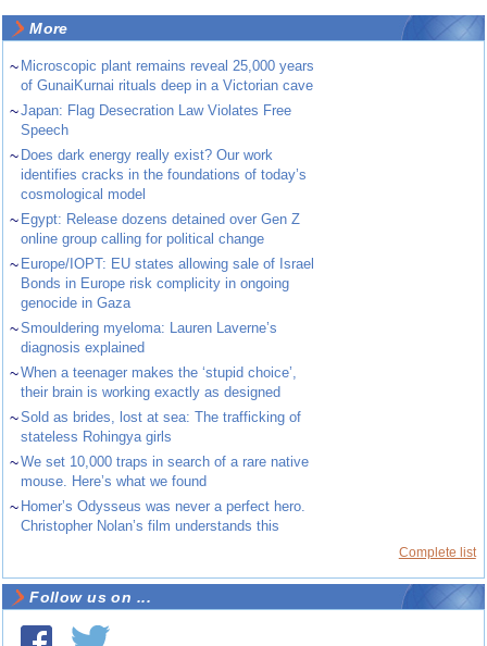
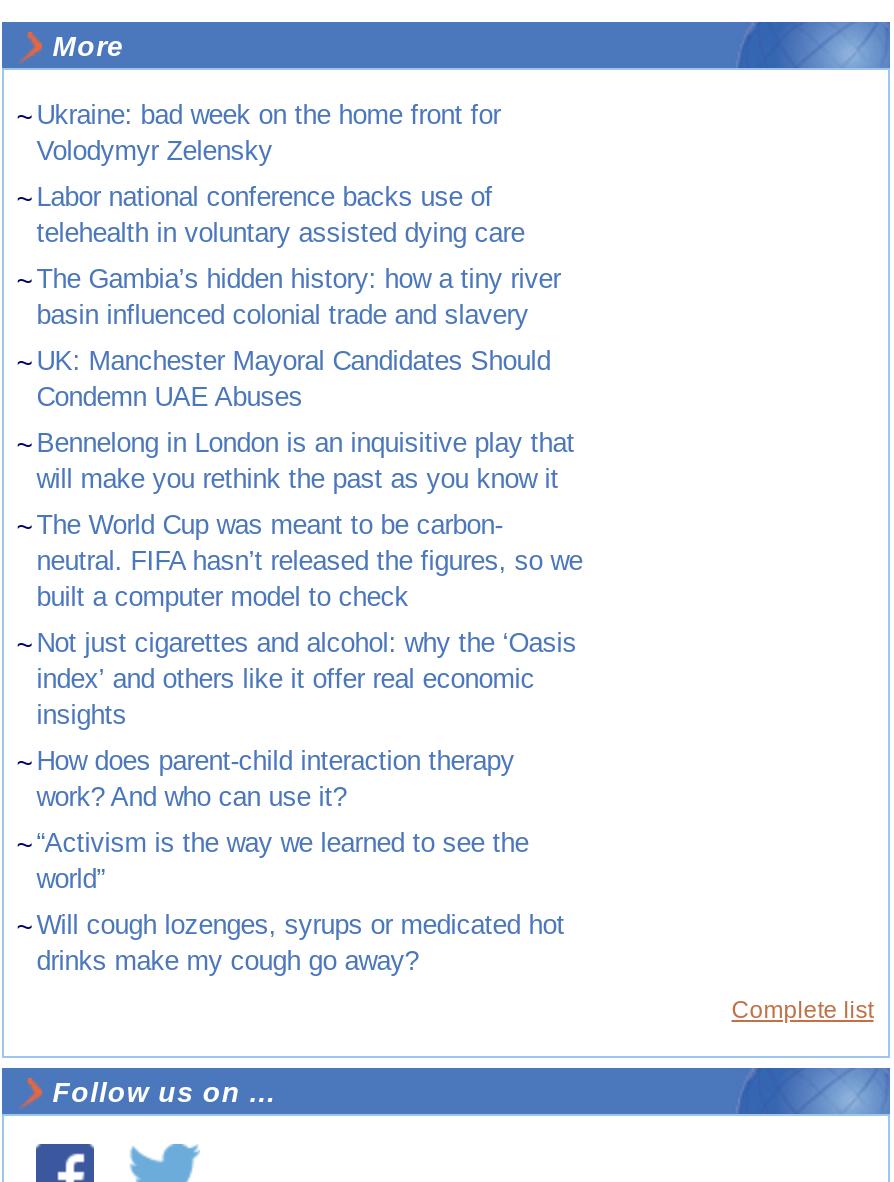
[10,58,314,94] ~ Microscopic plant remains reveal 25,000 years | of GunaiKurnai rituals deep in a Victorian cave -> [16,101,500,167] ~ Ukraine: bad week on the home front for | Volodymyr Zelensky
[10,103,292,139] ~ Japan: Flag Desecration Law Violates Free | Speech -> [16,183,524,249] ~ Labor national conference backs use of | telehealth in voluntary assisted dying care
[10,147,307,203] ~ Does dark energy really exist? Our work | identifies cracks in the foundations of today’s | cosmological model -> [16,265,560,331] ~ The Gambia’s hidden history: how a tiny river | basin influenced colonial trade and slavery
[10,212,300,247] ~ Egypt: Release dozens detained over Gen Z | online group calling for political change -> [16,347,550,413] ~ UK: Manchester Mayoral Candidates Should | Condemn UAE Abuses
[10,256,314,312] ~ Europe/IOPT: EU states allowing sale of Israel | Bonds in Europe risk complicity in ongoing | genocide in Gaza -> [16,429,574,495] ~ Bennelong in London is an inquisitive play that | will make you rethink the past as you know it
[10,320,277,356] ~ Smouldering myeloma: Lauren Laverne’s | diagnosis explained -> [16,511,582,613] ~ The World Cup was meant to be carbon- | neutral. FIFA hasn’t released the figures, so we | built a computer model to check
[10,365,297,401] ~ When a teenager makes the ‘stupid choice’, | their brain is working exactly as designed -> [16,629,576,731] ~ Not just cigarettes and alcohol: why the ‘Oasis | index’ and others like it offer real economic | insights
[10,409,301,445] ~ Sold as brides, lost at sea: The trafficking of | stateless Rohingya girls -> [16,747,514,813] ~ How does parent-child interaction therapy | work? And who can use it?
[10,454,309,490] ~ We set 10,000 traps in search of a rare native | mouse. Here’s what we found -> [16,829,528,895] ~ “Activism is the way we learned to see the | world”
[10,499,306,535] ~ Homer’s Odysseus was never a perfect hero. | Christopher Nolan’s film understands this -> [16,911,564,977] ~ Will cough lozenges, syrups or medicated hot | drinks make my cough go away?

